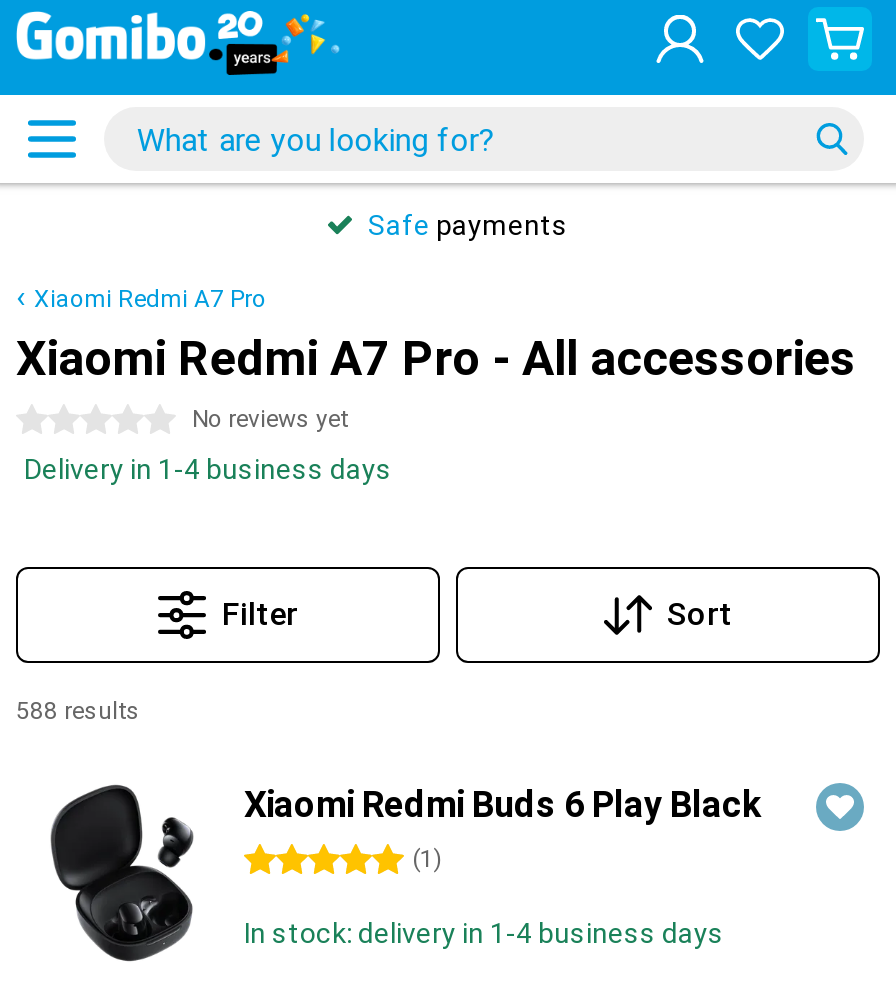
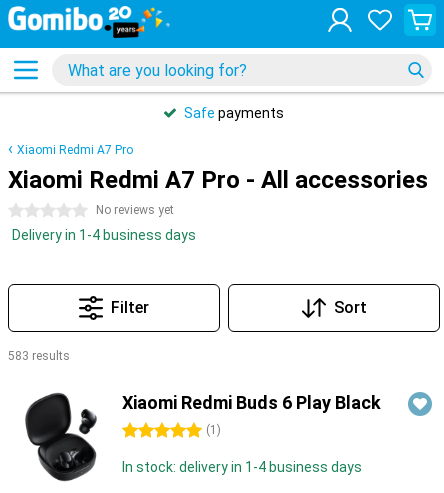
[16,697,140,725] 588 results -> [8,349,70,363] 583 results

